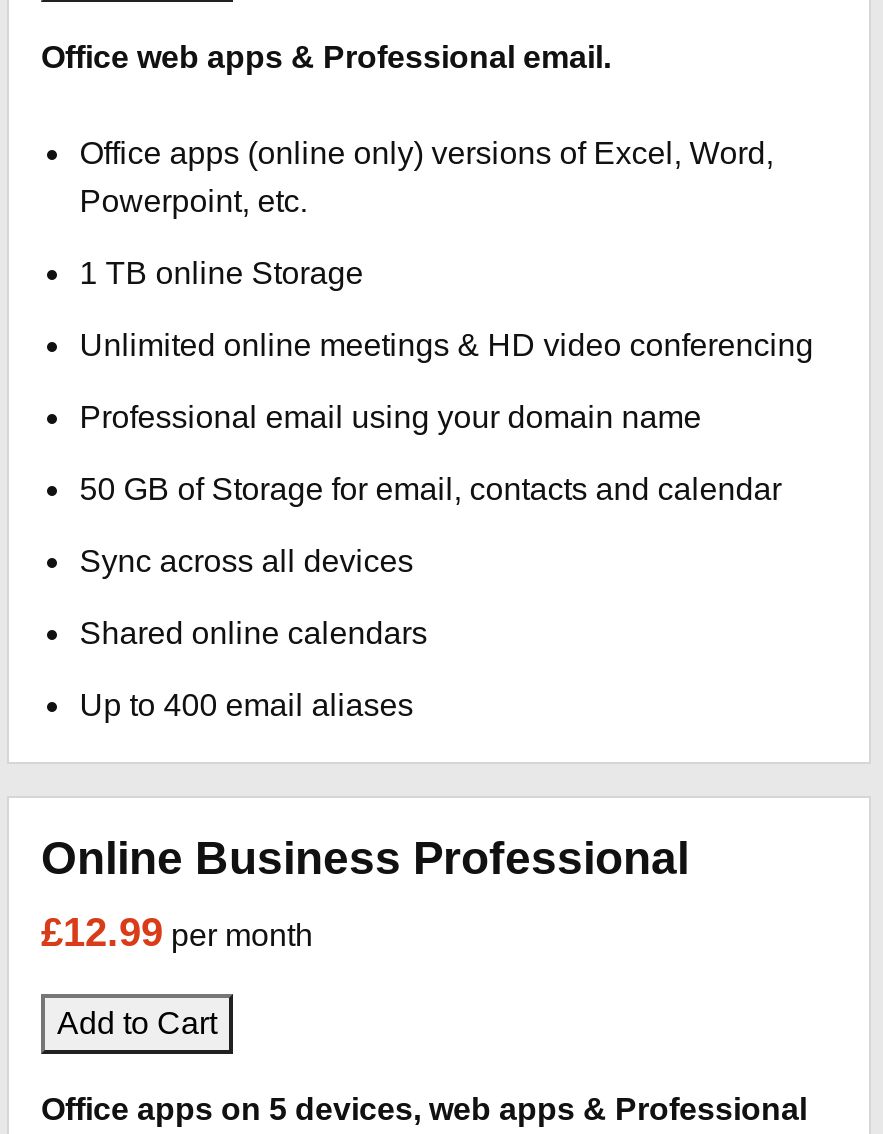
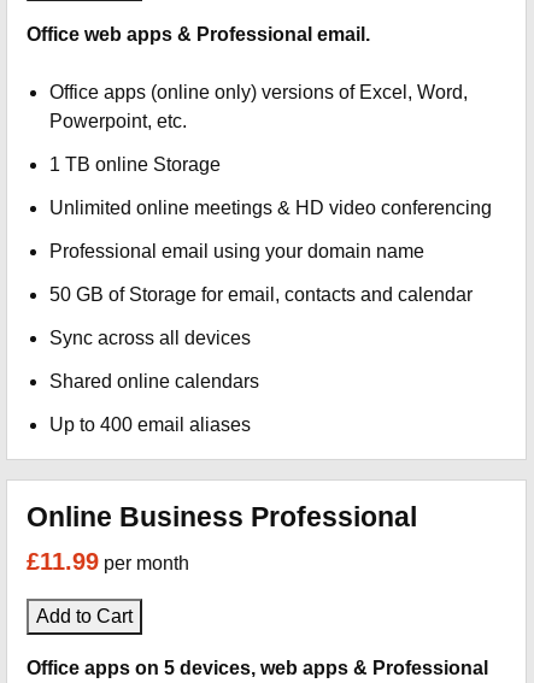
[41,910,313,954] £12.99 per month -> [27,548,189,575] £11.99 per month

